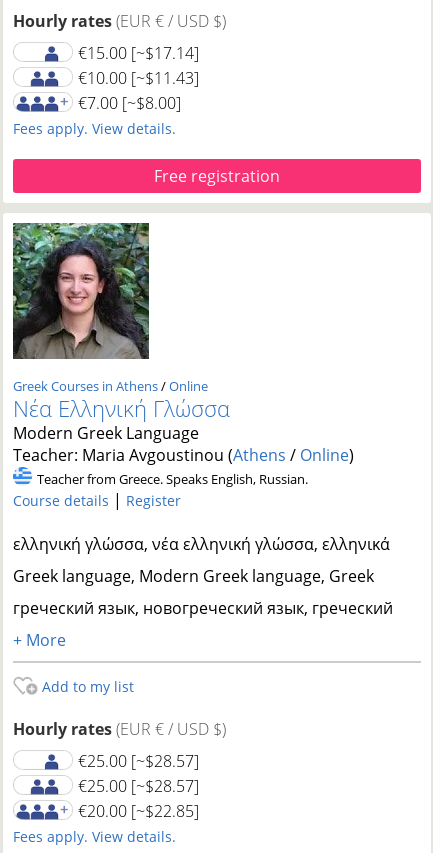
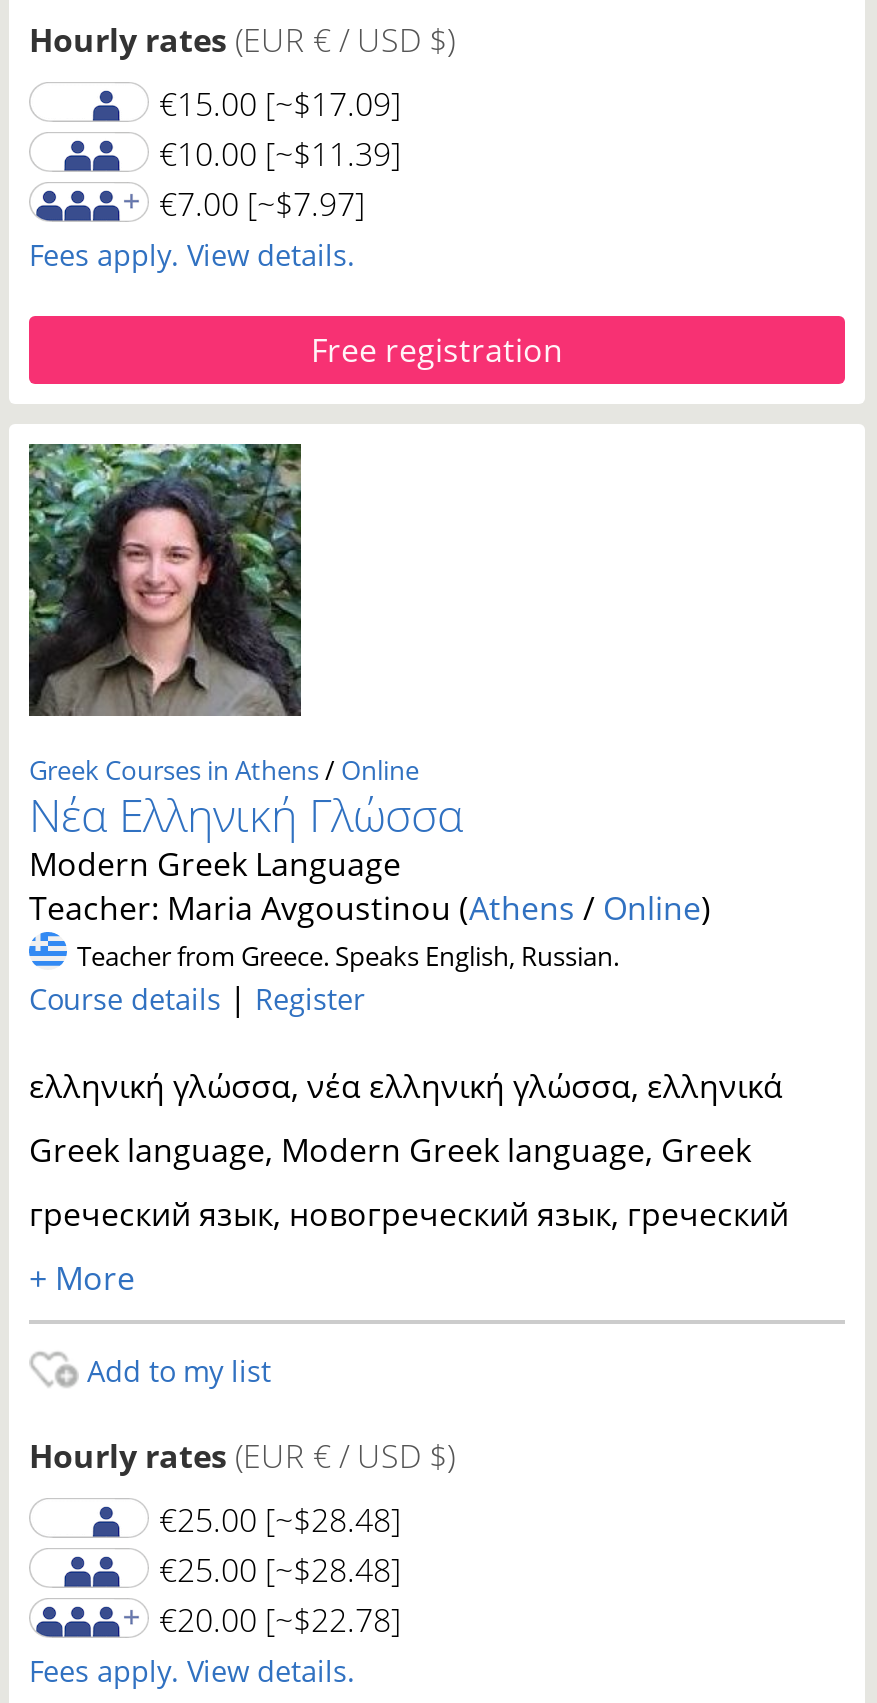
[78,42,199,64] €15.00 [~$17.14] -> [159,81,401,125] €15.00 [~$17.09]
[78,67,199,89] €10.00 [~$11.43] -> [159,131,401,175] €10.00 [~$11.39]
[78,92,181,114] €7.00 [~$8.00] -> [159,181,365,225] €7.00 [~$7.97]
[78,750,199,772] €25.00 [~$28.57] -> [159,1497,401,1541] €25.00 [~$28.48]
[78,775,199,797] €25.00 [~$28.57] -> [159,1547,401,1591] €25.00 [~$28.48]
[78,800,199,822] €20.00 [~$22.85] -> [159,1597,401,1641] €20.00 [~$22.78]

